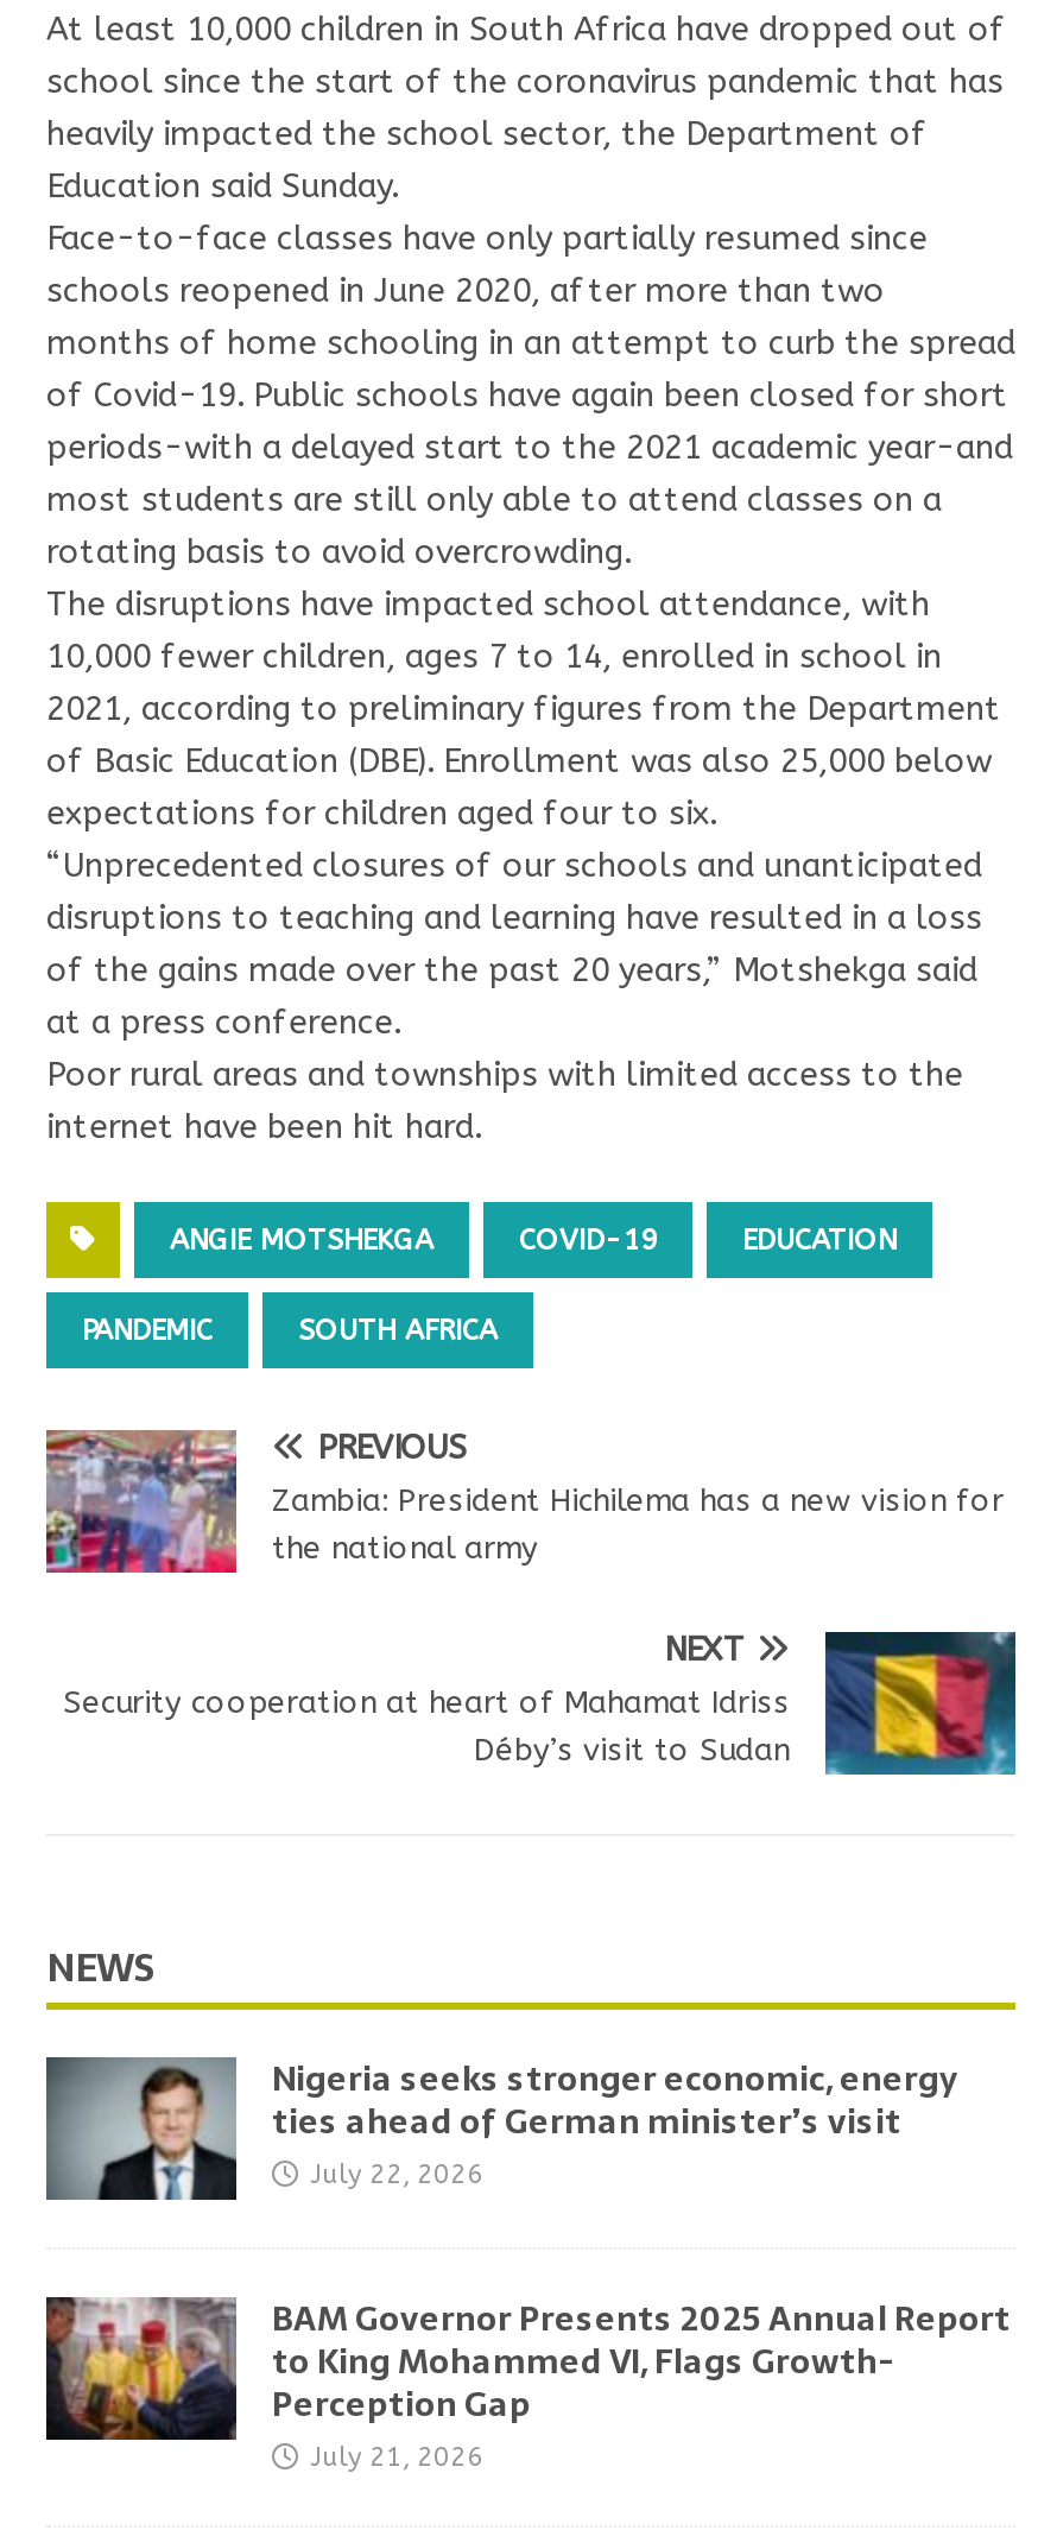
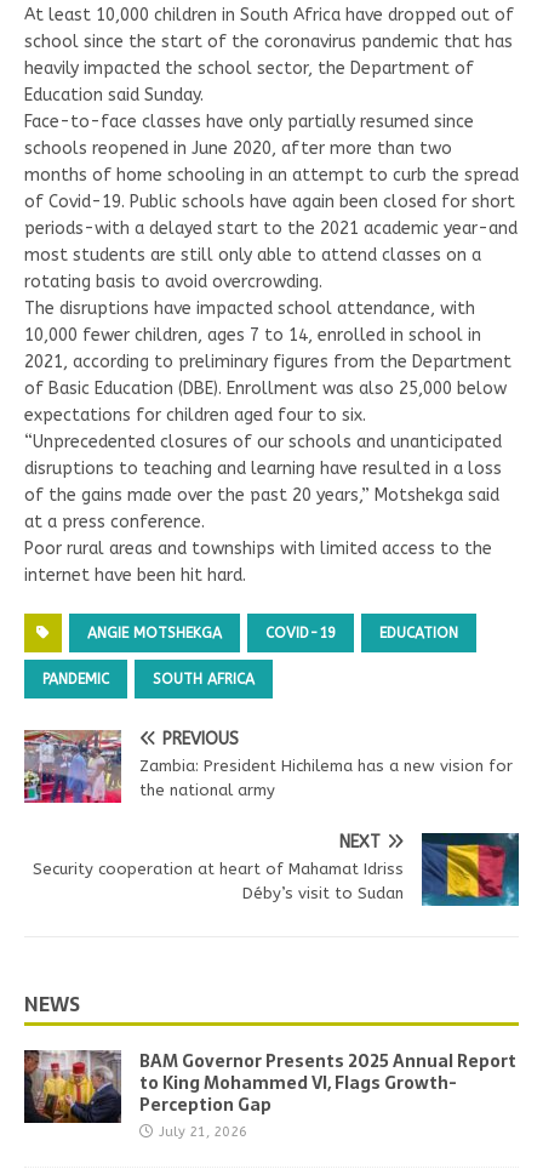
[44,2053,958,2202] [image] | Nigeria seeks stronger economic, energy | ties ahead of German minister’s visit | July 22, 2026 -> none

